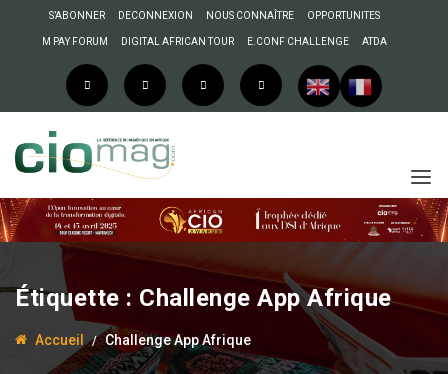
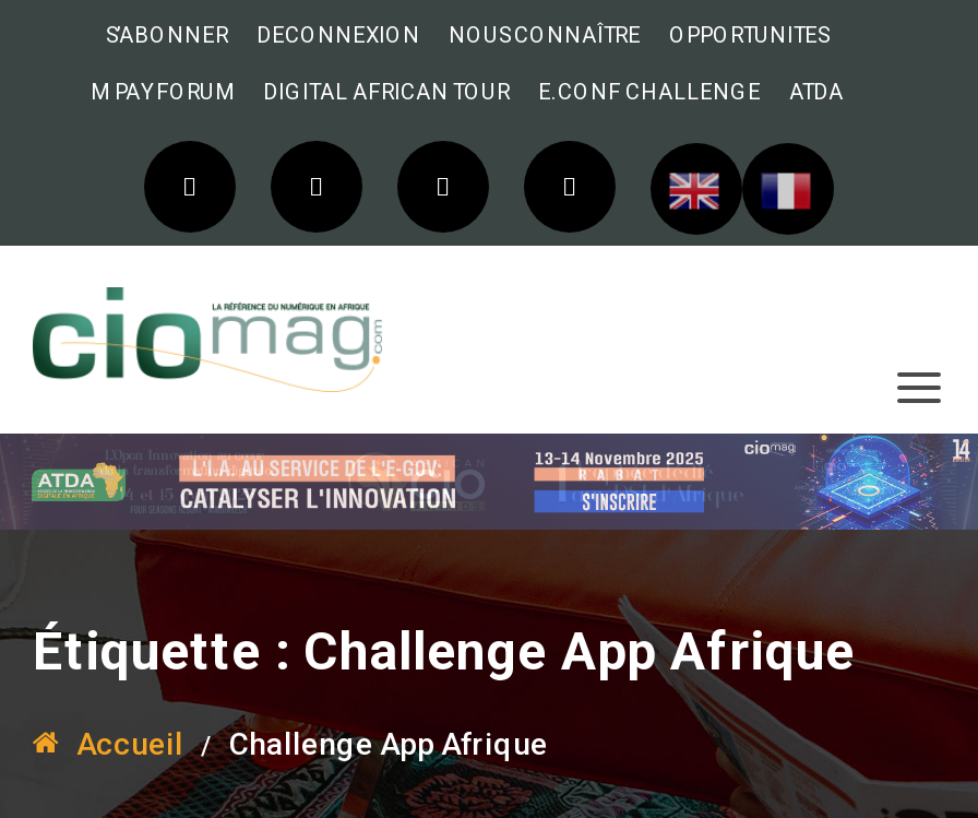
[3,197,445,243] [image] -> [7,431,971,532] [image]

